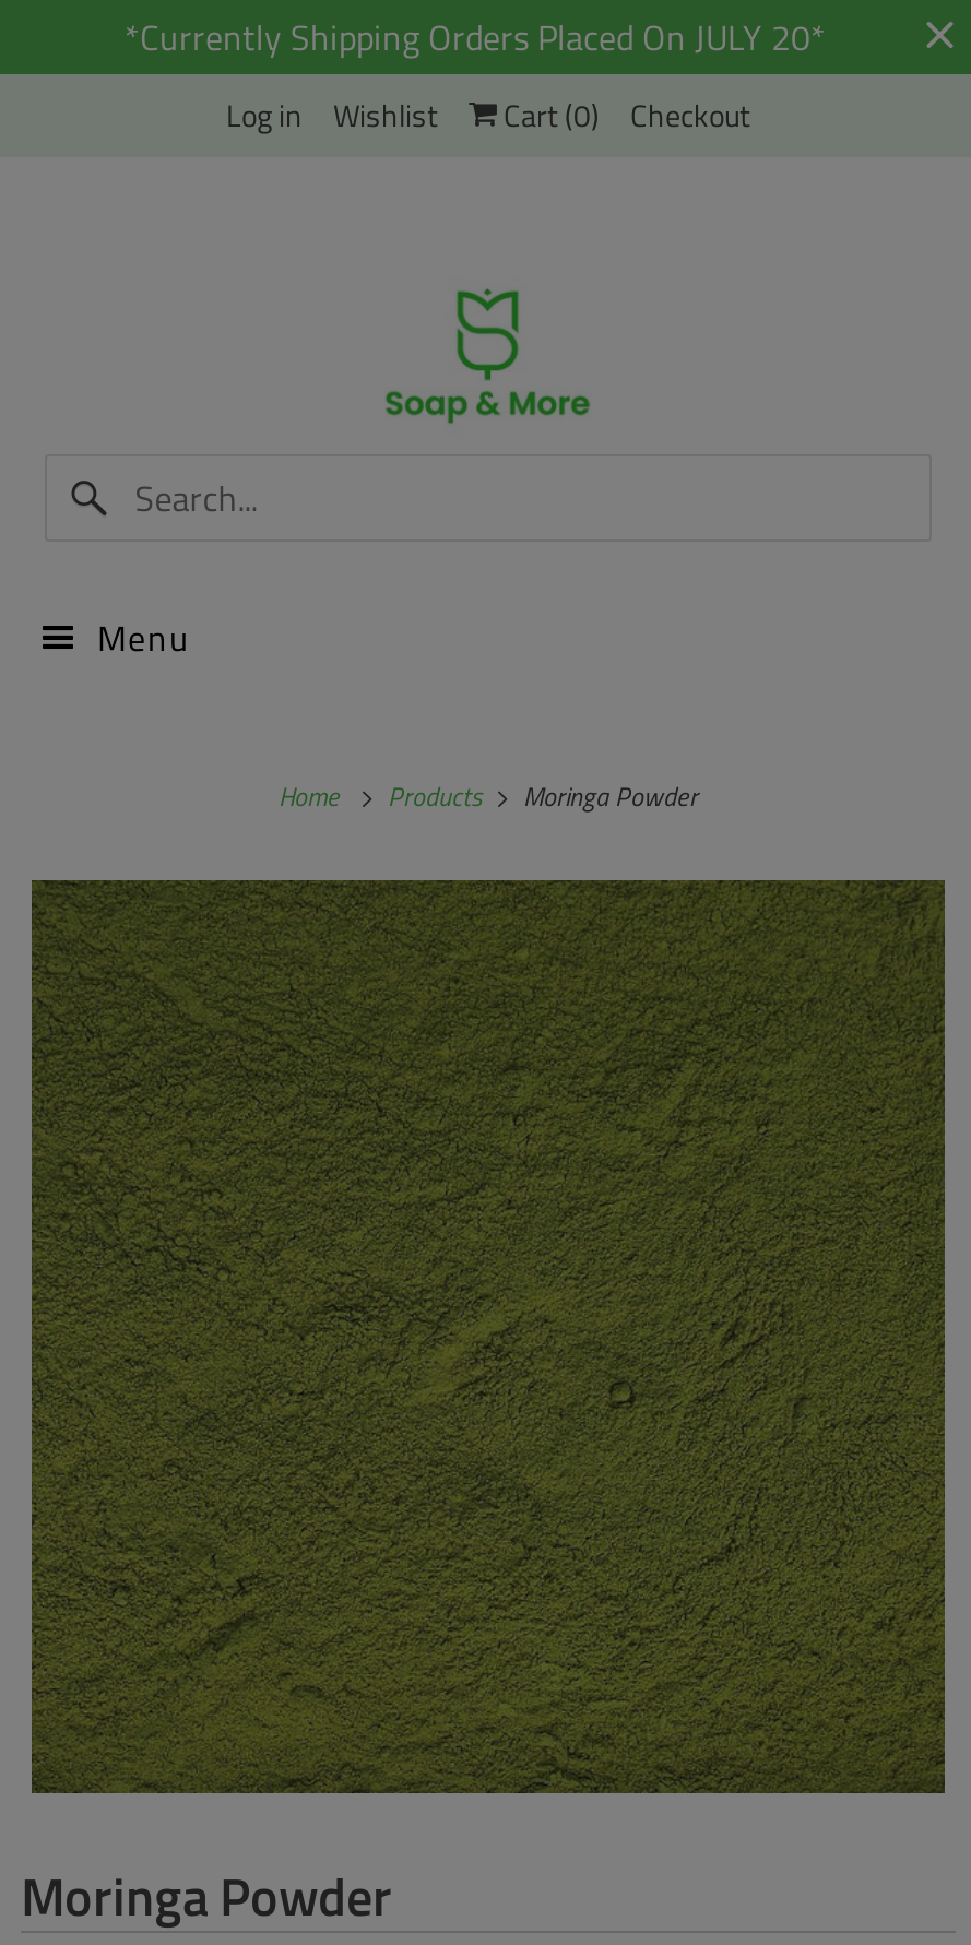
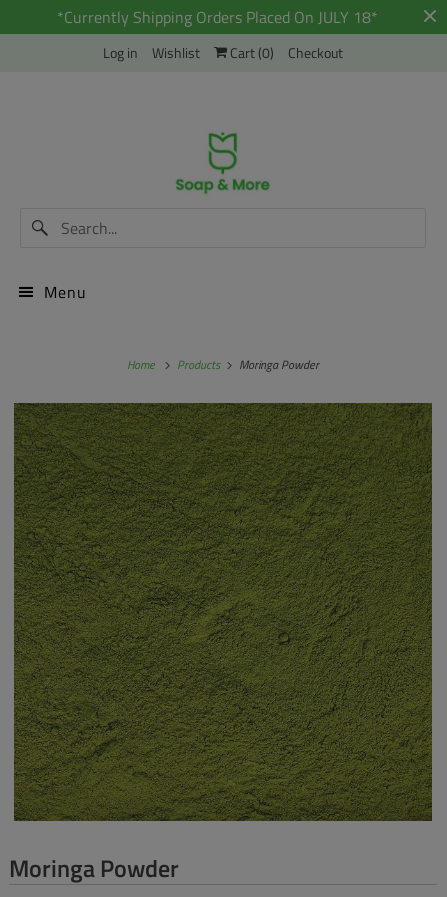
[125,11,826,63] *Currently Shipping Orders Placed On JULY 20* -> [56,5,377,29] *Currently Shipping Orders Placed On JULY 18*

